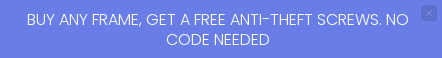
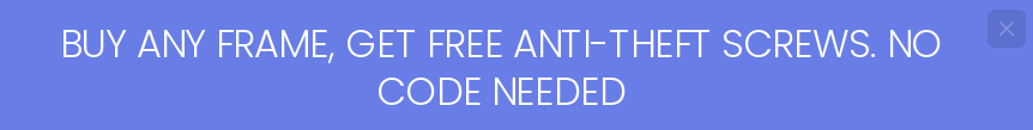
[27,8,409,31] BUY ANY FRAME, GET A FREE ANTI-THEFT SCREWS. NO -> [60,17,942,72] BUY ANY FRAME, GET FREE ANTI-THEFT SCREWS. NO

